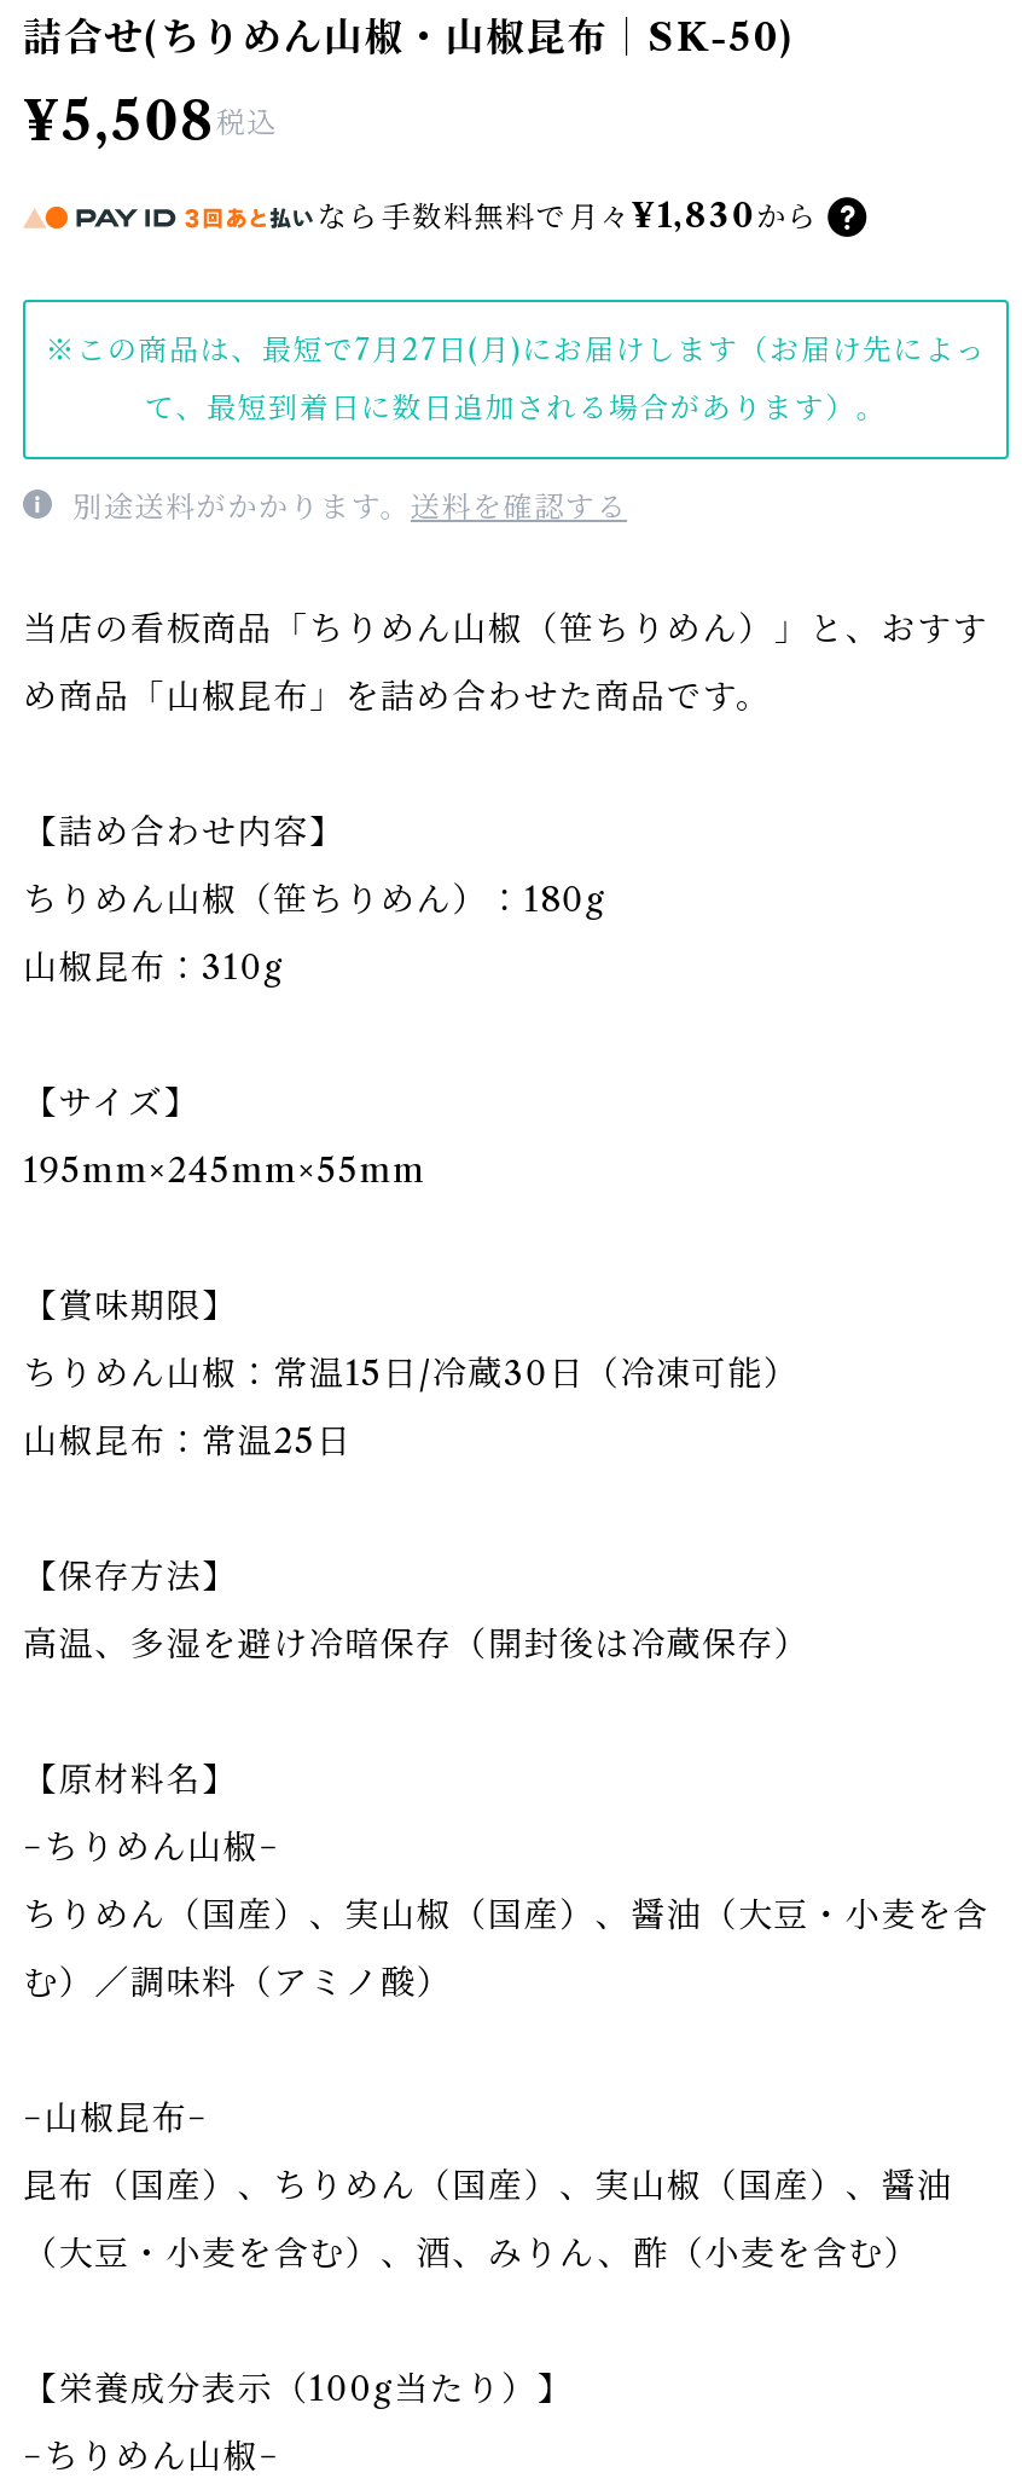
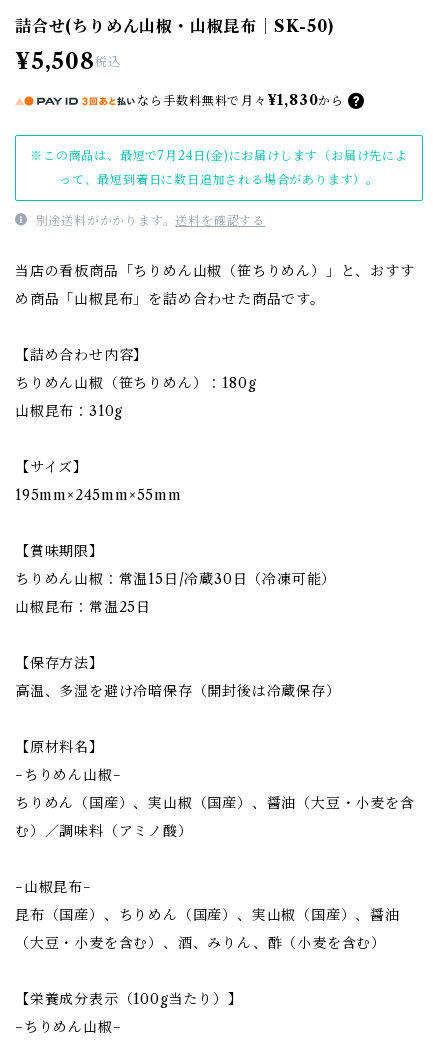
[45,331,986,367] ※この商品は、最短で7月27日(月)にお届けします（お届け先によっ -> [30,148,408,163] ※この商品は、最短で7月24日(金)にお届けします（お届け先によ
[145,389,887,425] て、最短到着日に数日追加される場合があります）。 -> [59,172,379,187] って、最短到着日に数日追加される場合があります）。

